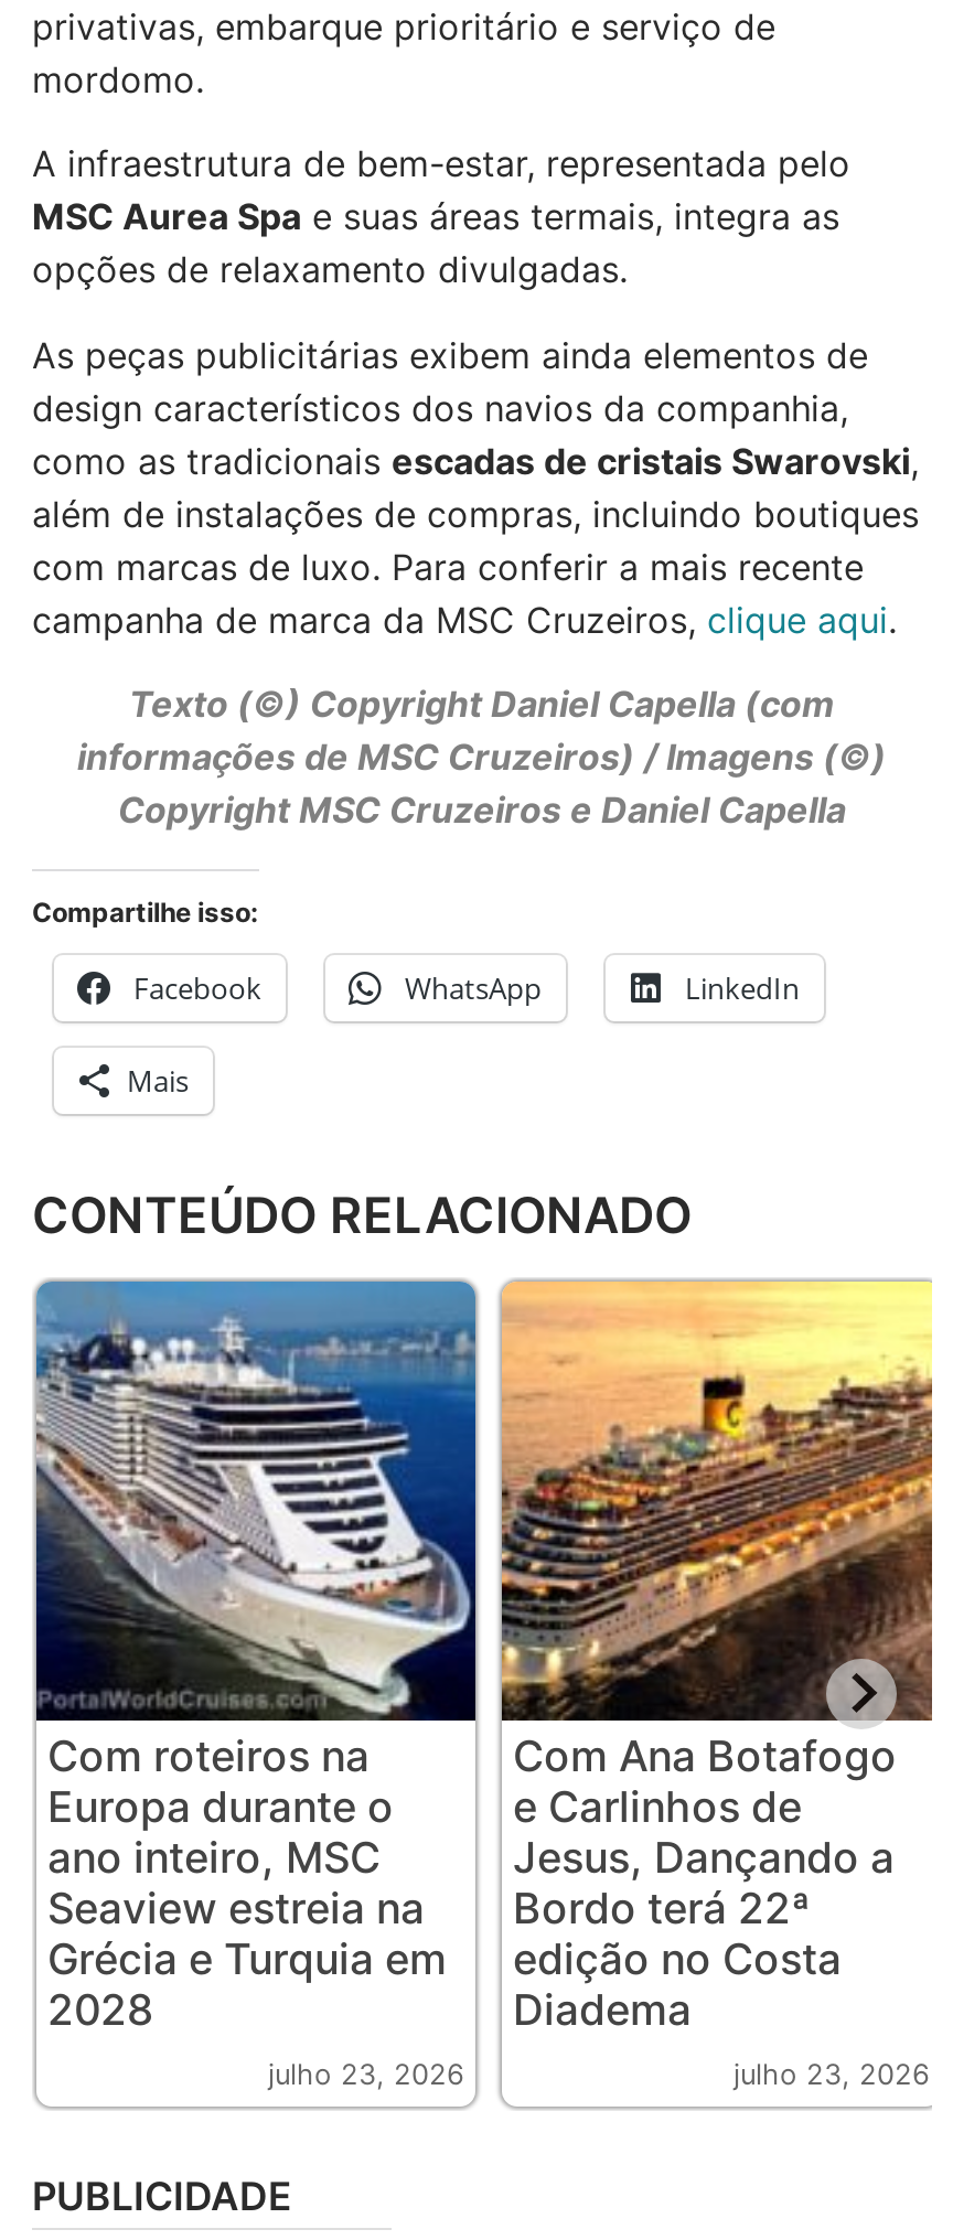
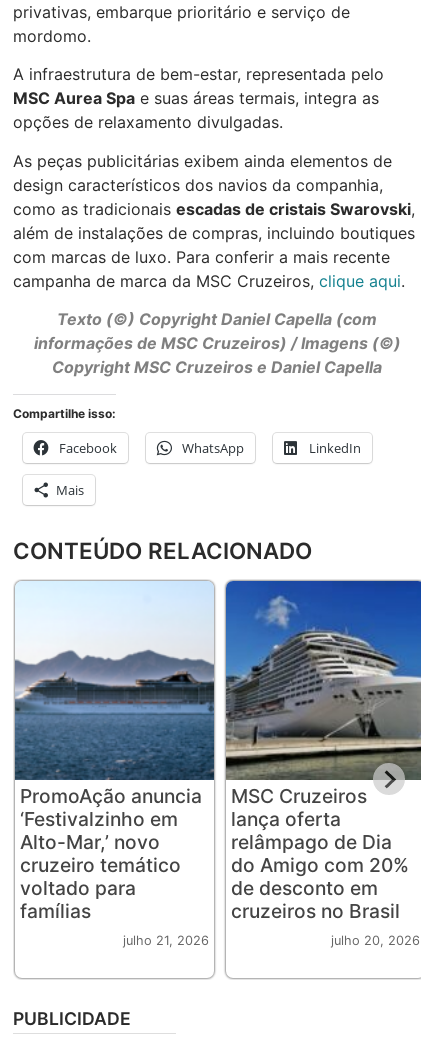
[34,1279,478,2090] [image] | Com roteiros na | Europa durante o | ano inteiro, MSC | Seaview estreia na | Grécia e Turquia em | 2028 | julho 23, 2026 -> [15,581,215,948] [image] | PromoAção anuncia | ‘Festivalzinho em | Alto-Mar,’ novo | cruzeiro temático | voltado para | famílias | julho 21, 2026
[500,1279,934,2090] [image] | Com Ana Botafogo | e Carlinhos de | Jesus, Dançando a | Bordo terá 22ª | edição no Costa | Diadema | julho 23, 2026 -> [225,580,422,948] [image] | MSC Cruzeiros | lança oferta | relâmpago de Dia | do Amigo com 20% | de desconto em | cruzeiros no Brasil | julho 20, 2026

